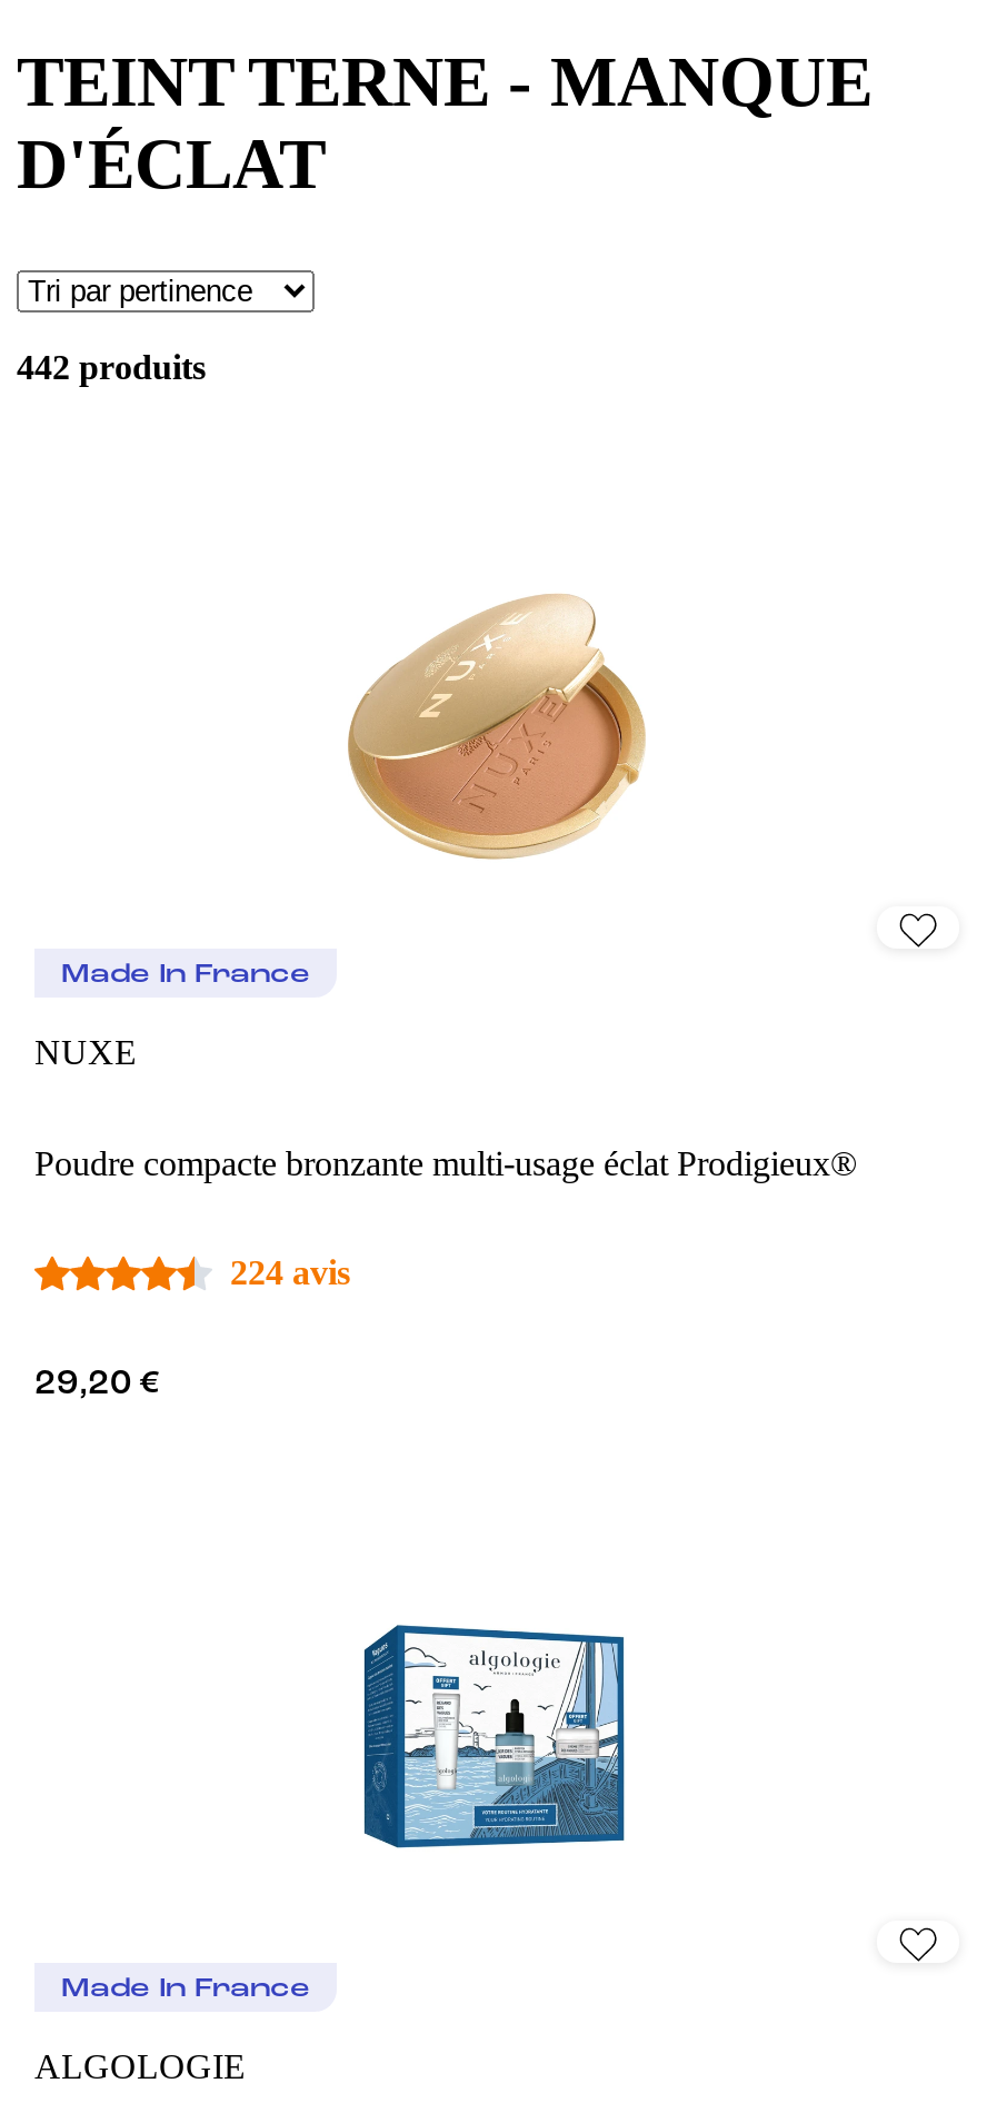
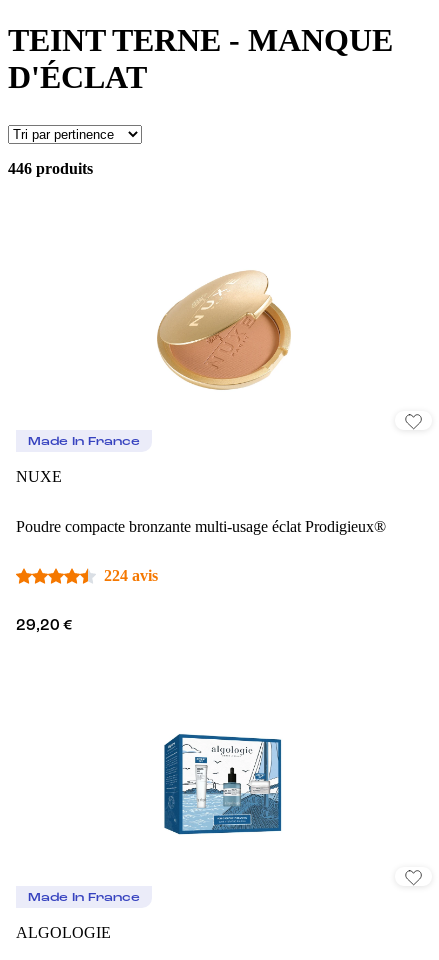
[17,349,206,386] 442 produits -> [8,160,93,177] 446 produits

